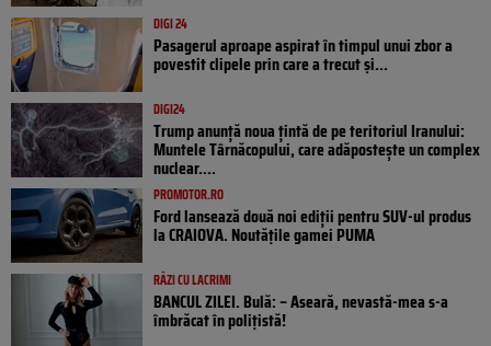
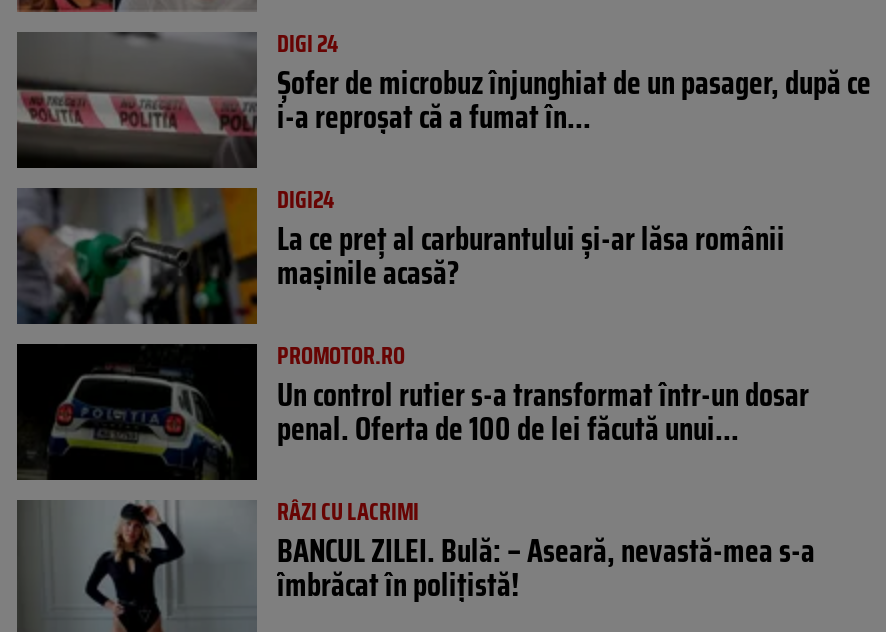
[11,16,453,93] [image] | Pasagerul aproape aspirat în timpul unui zbor a | povestit clipele prin care a trecut și... -> [17,30,871,170] [image] | Șofer de microbuz înjunghiat de un pasager, după ce | i-a reproșat că a fumat în...
[11,103,480,182] [image] | Trump anunță noua țintă de pe teritoriul Iranului: | Muntele Târnăcopului, care adăpostește un complex | nuclear.... -> [17,188,785,326] [image] | La ce preț al carburantului și-ar lăsa românii | mașinile acasă?
[10,187,471,264] [image] | Ford lansează două noi ediții pentru SUV-ul produs | la CRAIOVA. Noutățile gamei PUMA -> [15,342,809,482] [image] | Un control rutier s-a transformat într-un dosar | penal. Oferta de 100 de lei făcută unui...

